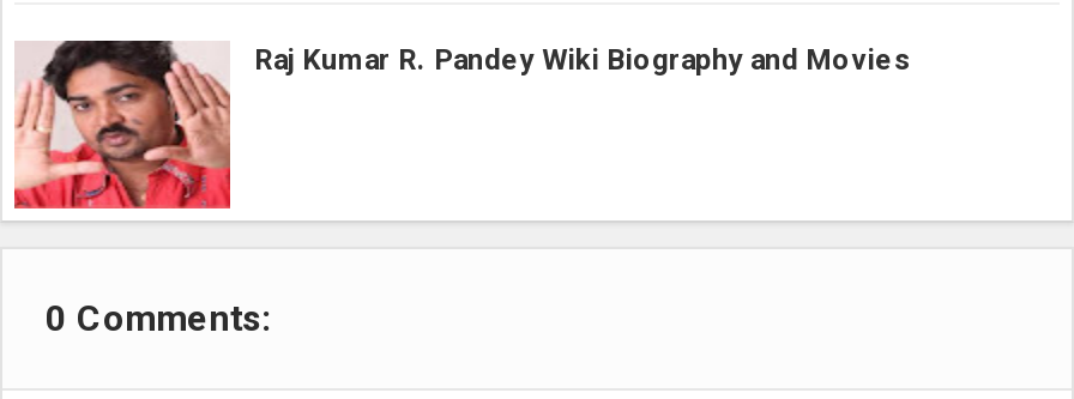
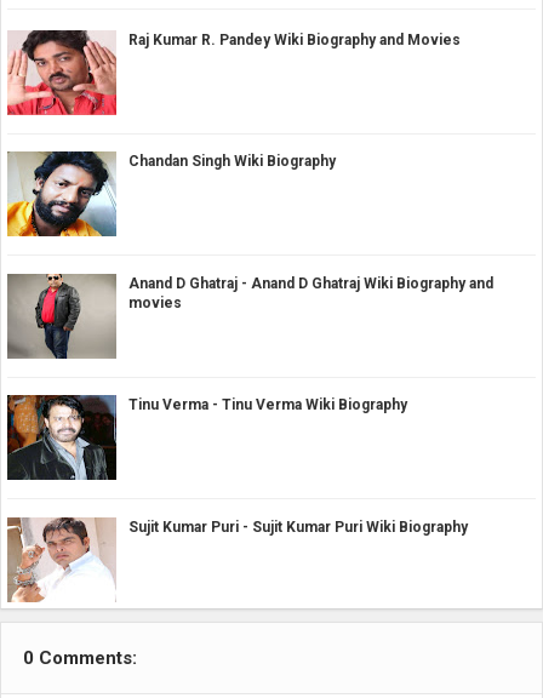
none -> [6,150,336,238] [image] | Chandan Singh Wiki Biography
none -> [6,273,493,360] [image] | Anand D Ghatraj - Anand D Ghatraj Wiki Biography and | movies
none -> [6,394,407,481] [image] | Tinu Verma - Tinu Verma Wiki Biography
none -> [7,516,468,602] [image] | Sujit Kumar Puri - Sujit Kumar Puri Wiki Biography

